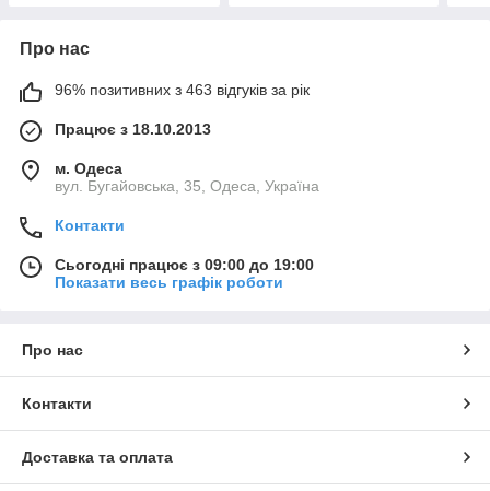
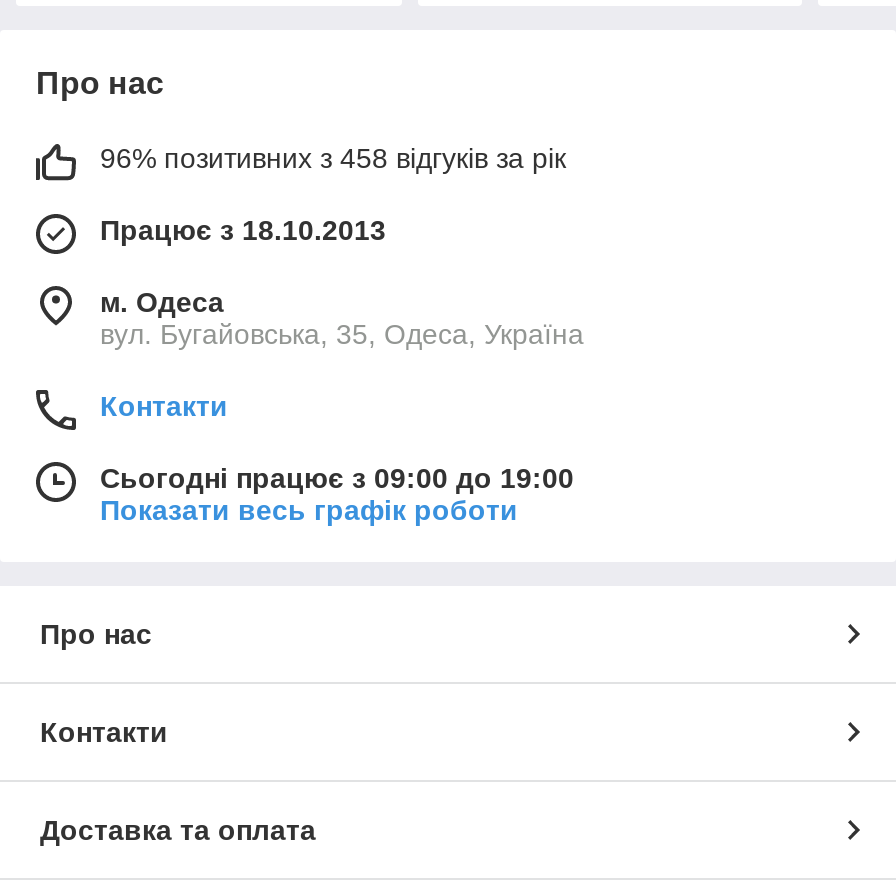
[55,81,310,98] 96% позитивних з 463 відгуків за рік -> [100,142,566,174] 96% позитивних з 458 відгуків за рік

